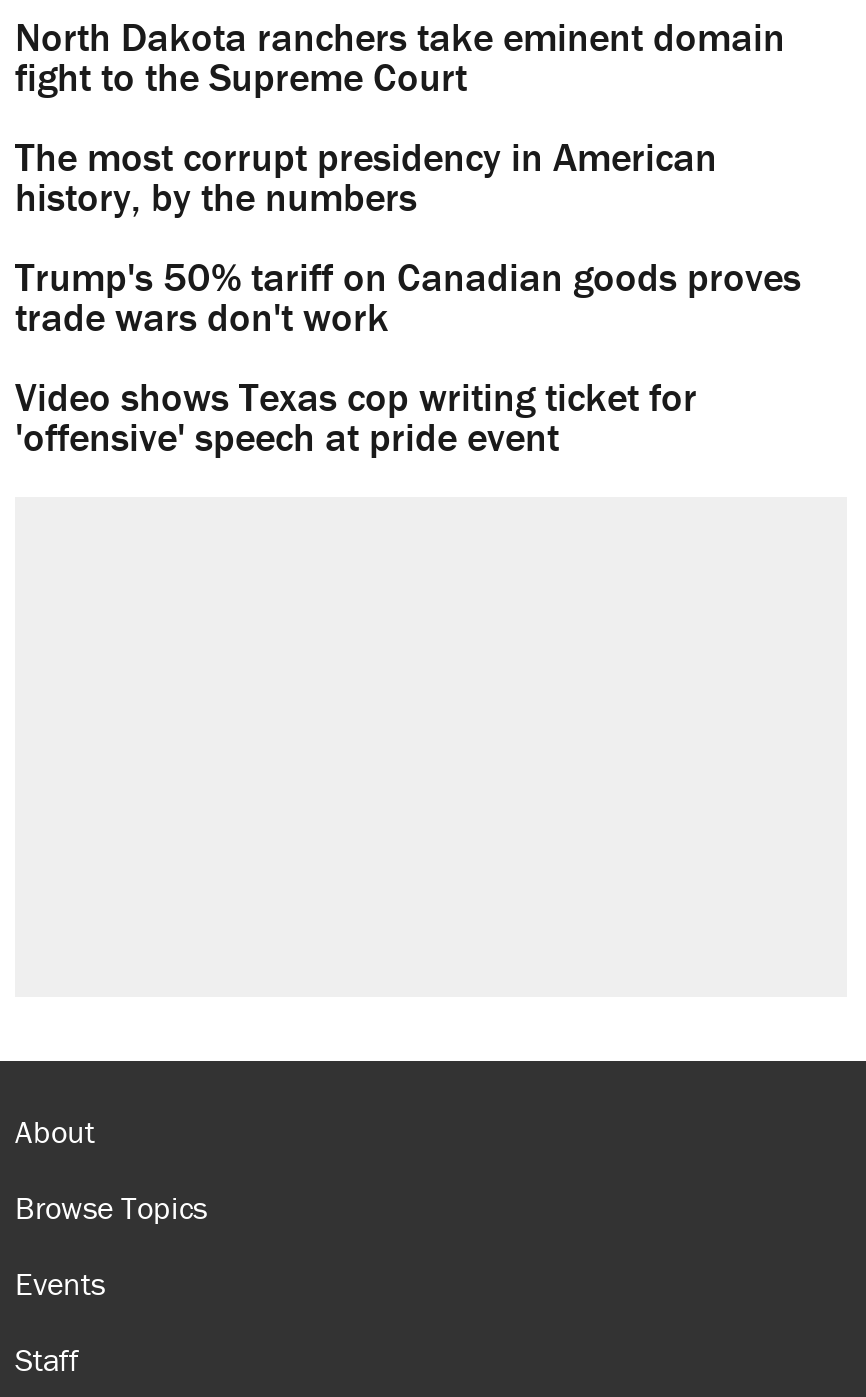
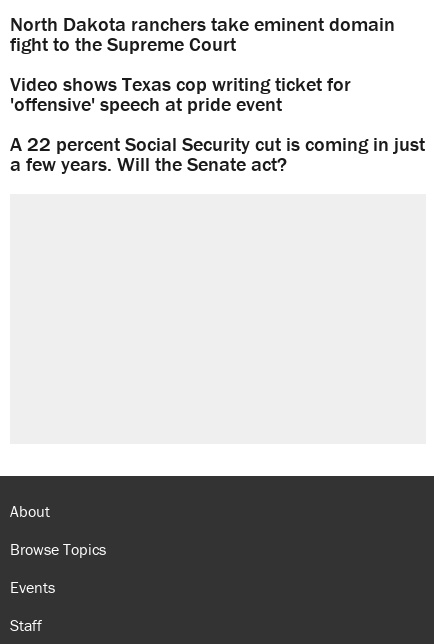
[15,131,801,341] The most corrupt presidency in American | history, by the numbers | Trump's 50% tariff on Canadian goods proves | trade wars don't work -> none
moved [15,371,697,461] -> [10,71,351,116]: Video shows Texas cop writing ticket for | 'offensive' speech at pride event
none -> [10,131,425,176] A 22 percent Social Security cut is coming in just | a few years. Will the Senate act?

